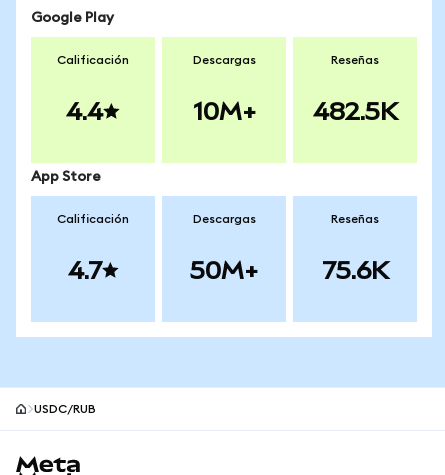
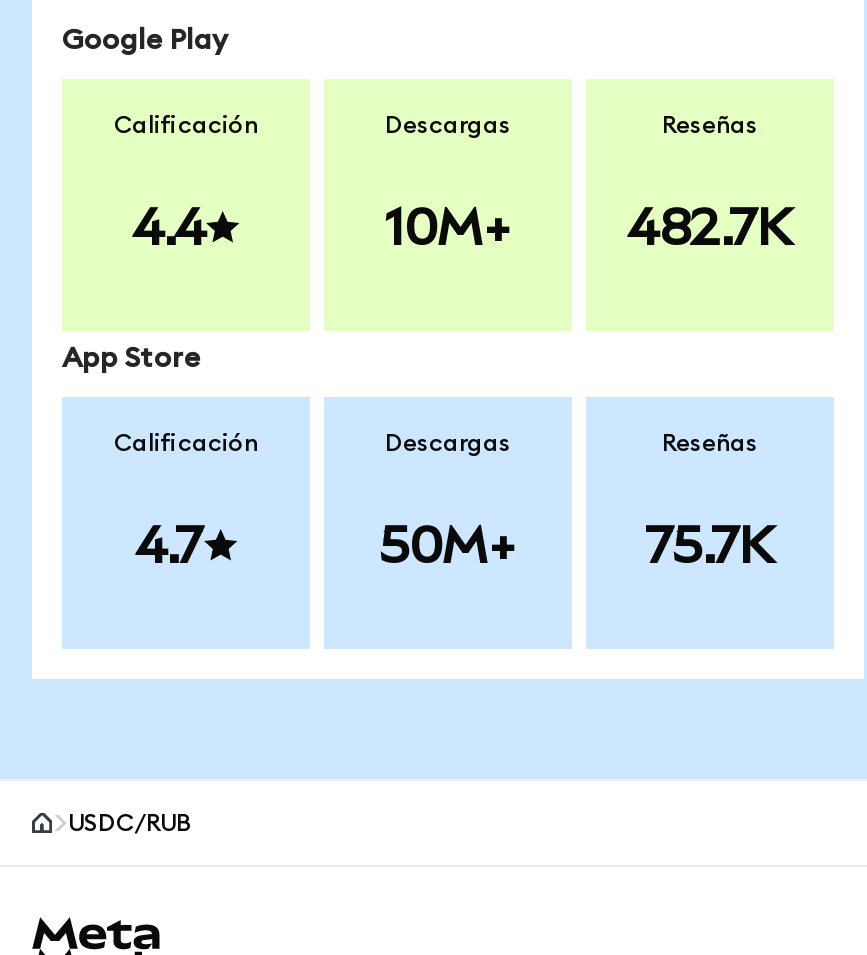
[312,97,397,125] 482.5K -> [627,199,793,255] 482.7K
[321,256,388,284] 75.6K -> [645,517,775,573] 75.7K

